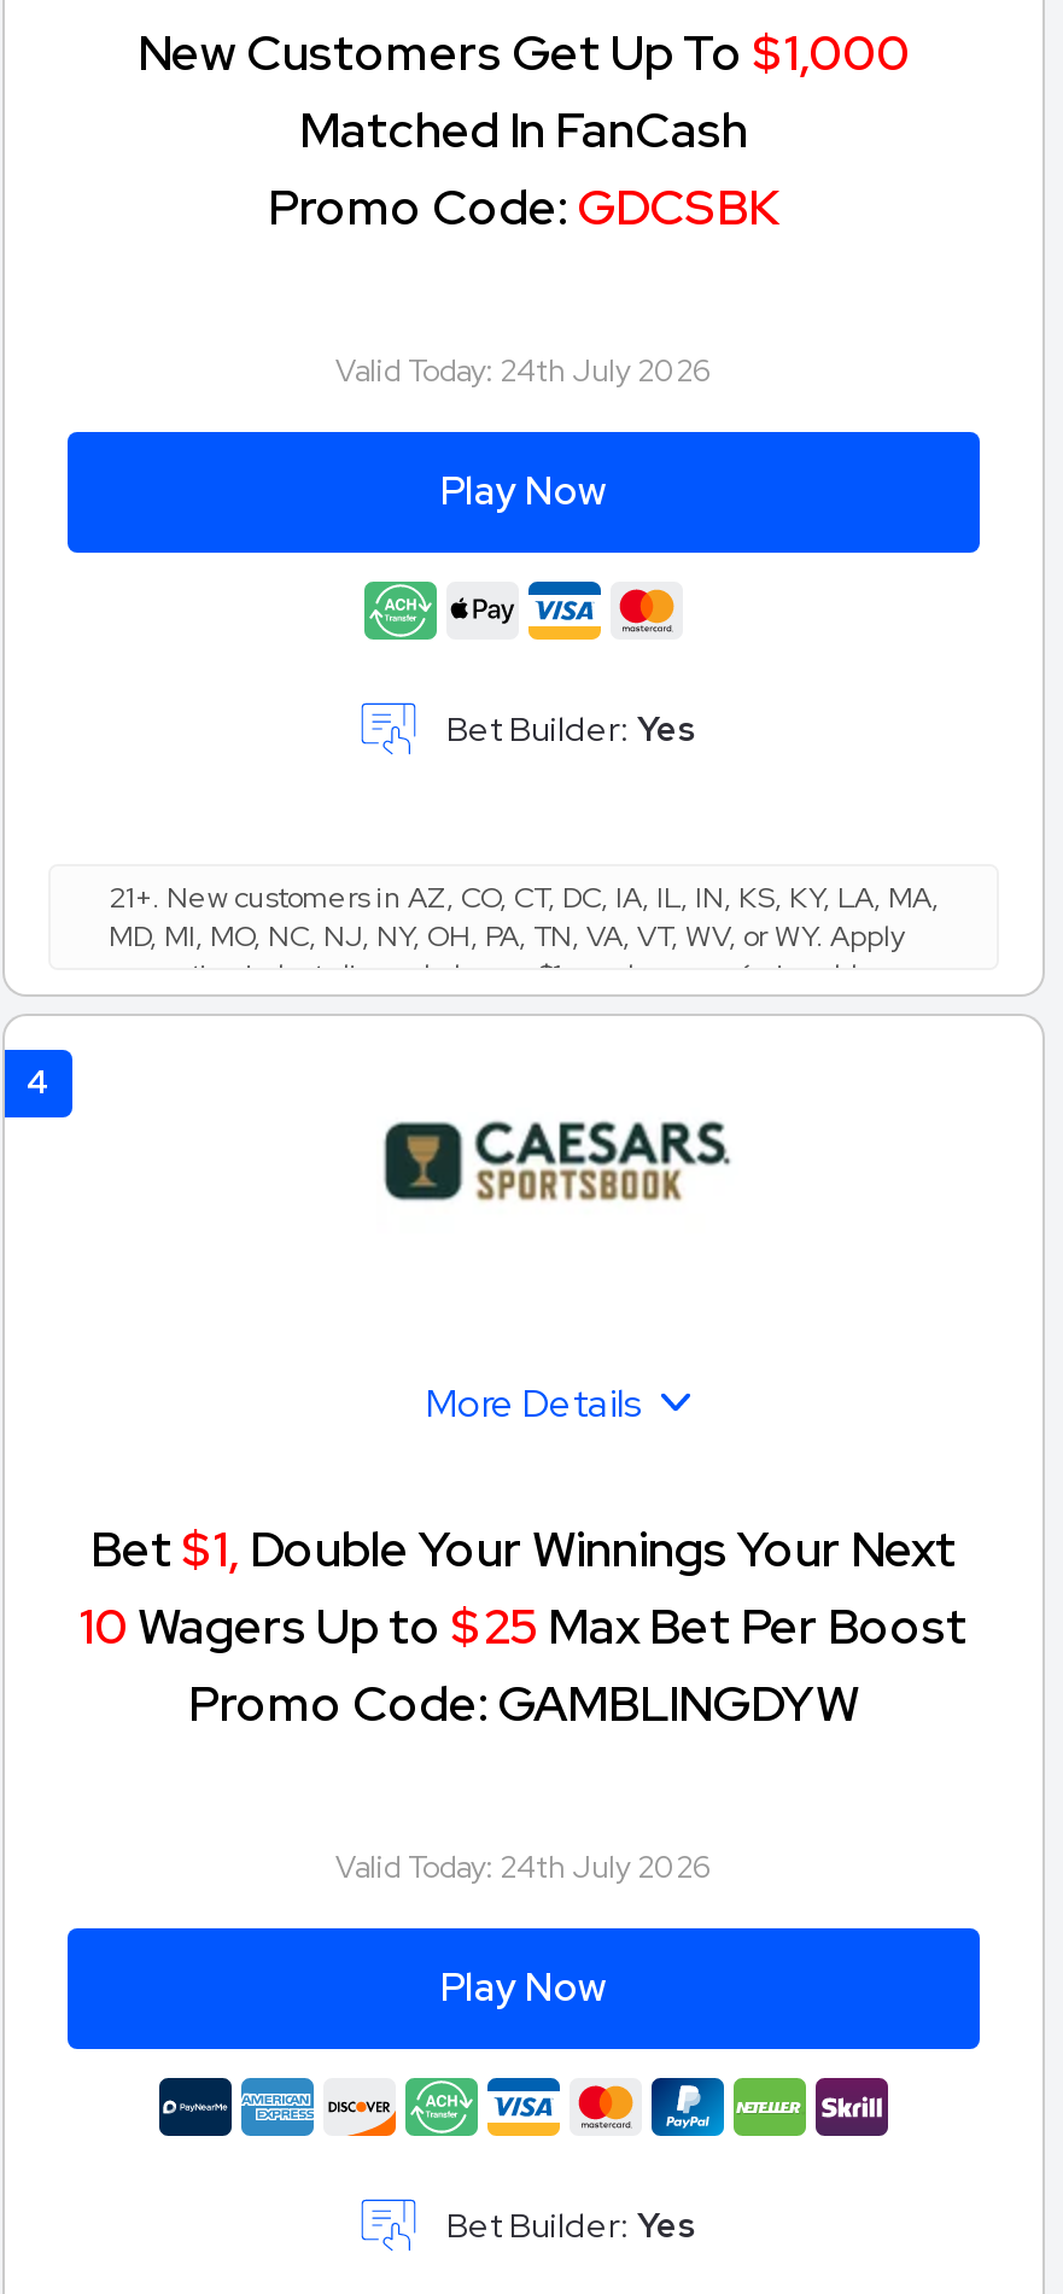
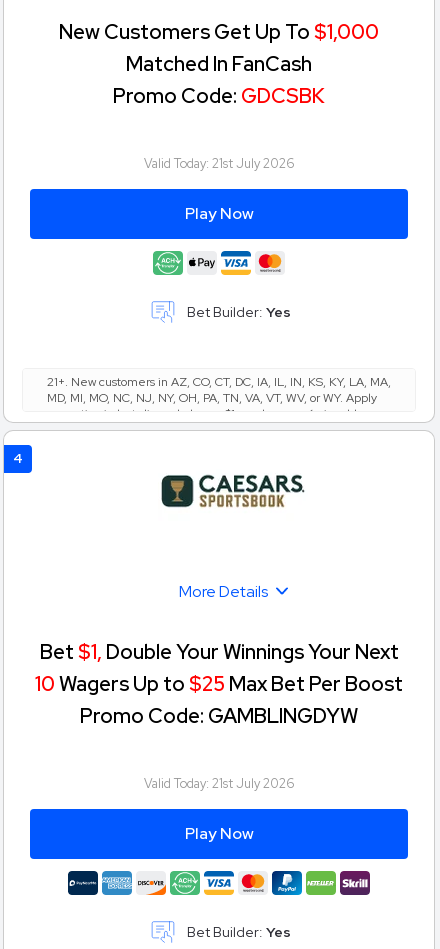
[335,349,712,390] Valid Today: 24th July 2026 -> [144,154,294,171] Valid Today: 21st July 2026
[335,1845,712,1886] Valid Today: 24th July 2026 -> [144,774,294,791] Valid Today: 21st July 2026

